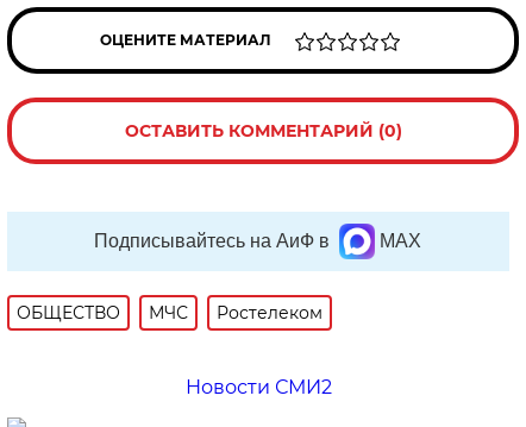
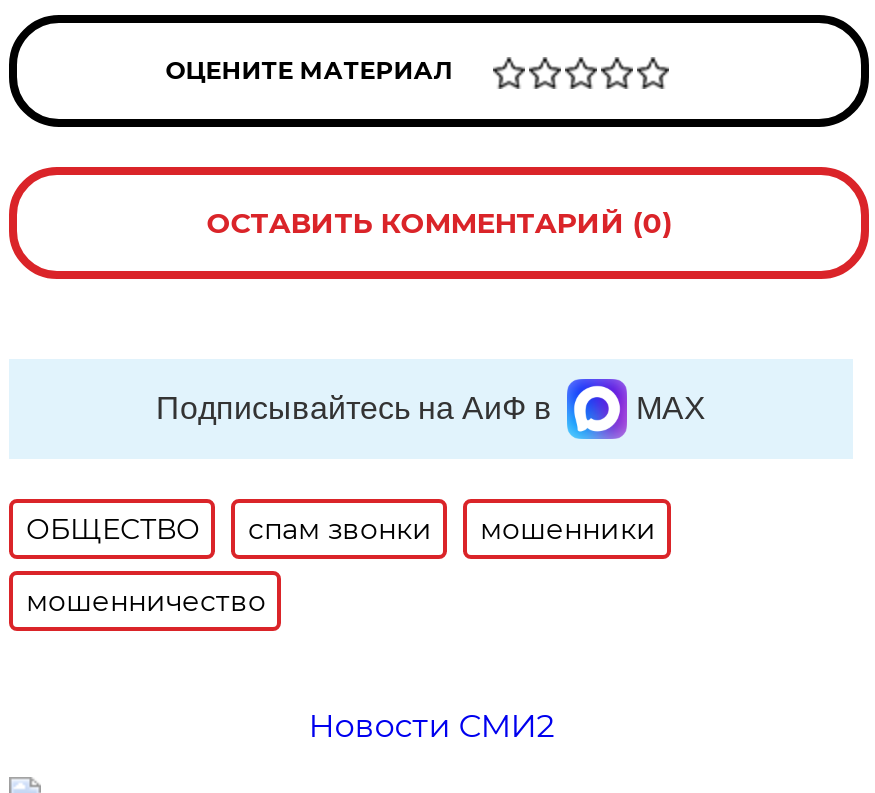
[149,302,323,324] МЧС | Ростелеком -> [26,511,656,619] спам звонки | мошенники | мошенничество

